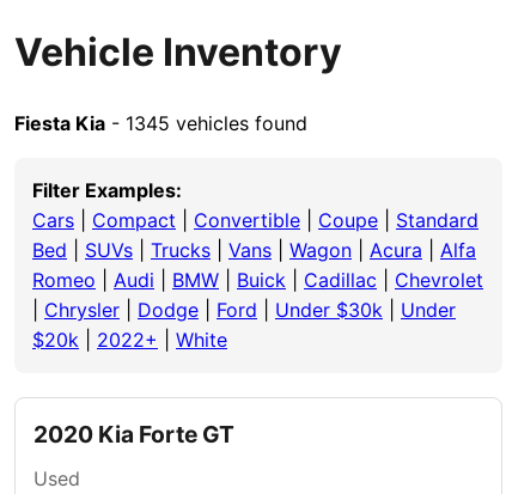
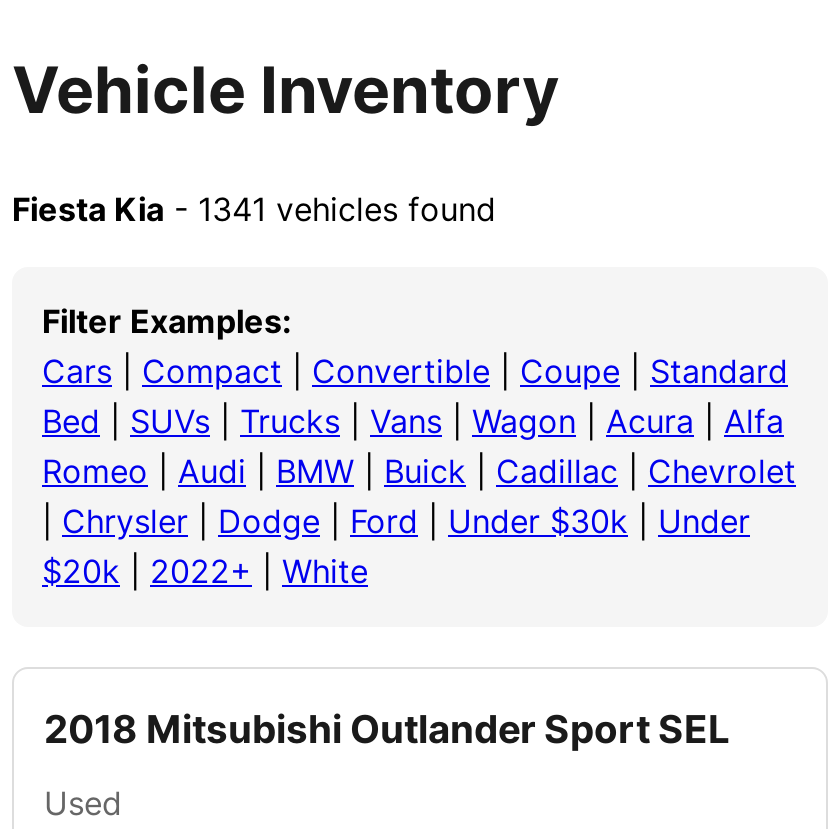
[14,111,307,135] Fiesta Kia - 1345 vehicles found -> [12,189,496,229] Fiesta Kia - 1341 vehicles found
[33,420,234,448] 2020 Kia Forte GT -> [44,705,730,753] 2018 Mitsubishi Outlander Sport SEL

